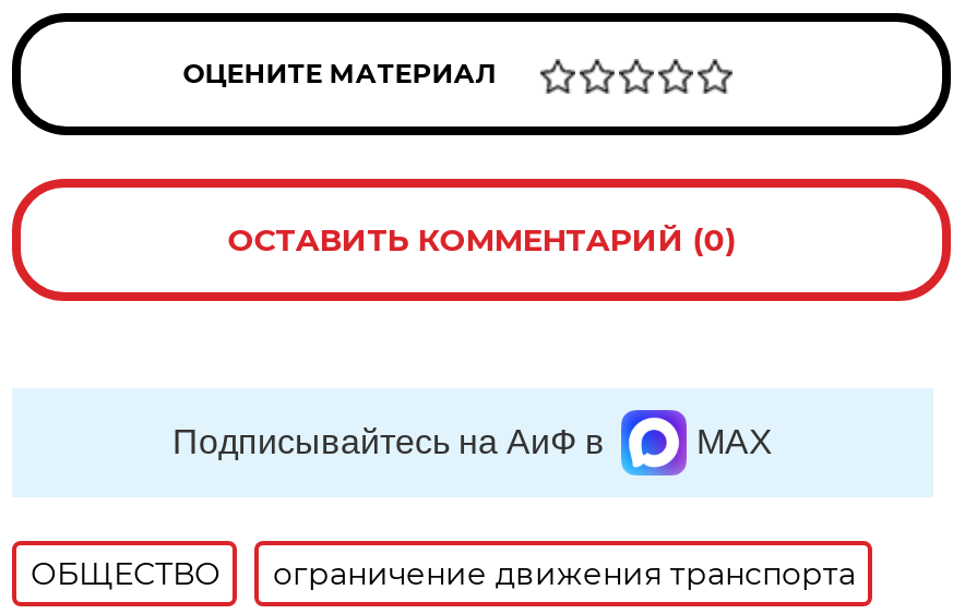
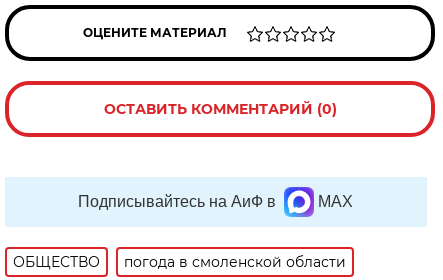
[273,554,856,593] ограничение движения транспорта -> [124,253,346,271] погода в смоленской области

